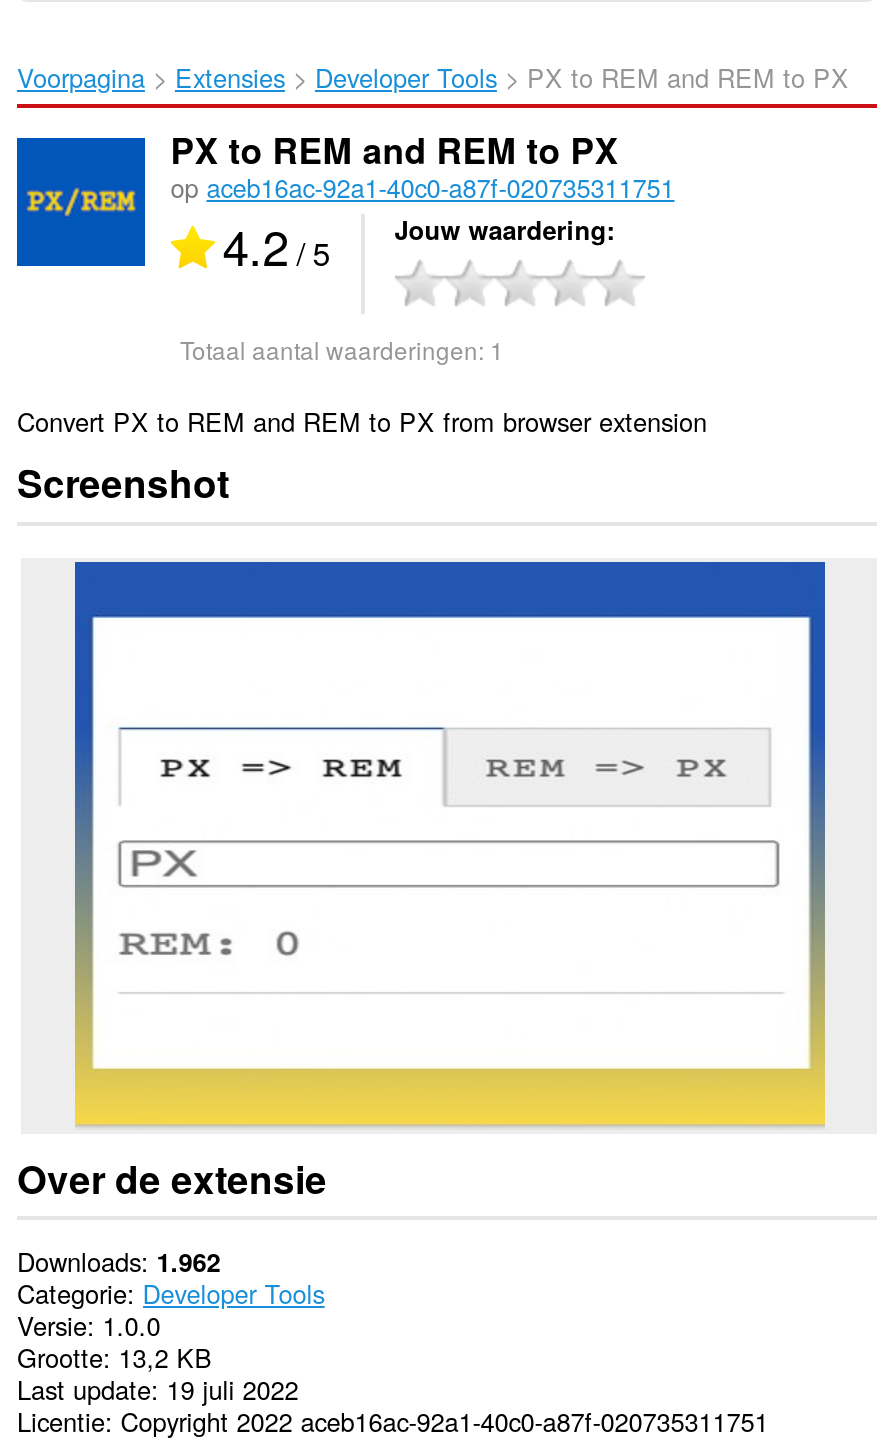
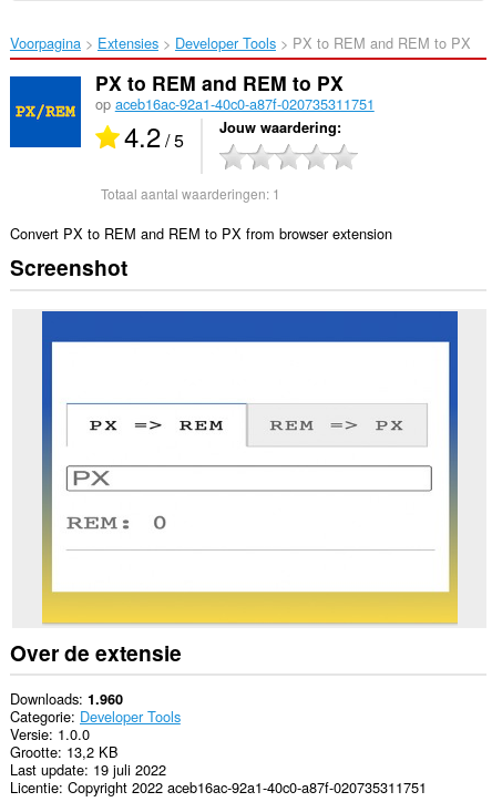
[17,1242,221,1280] Downloads 1.962 -> [10,688,123,709] Downloads 1.960

